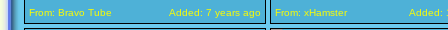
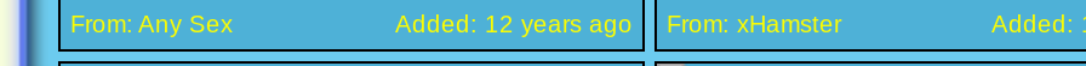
[29,7,261,18] Added: 7 years ago | From: Bravo Tube -> [70,11,633,37] Added: 12 years ago | From: Any Sex

